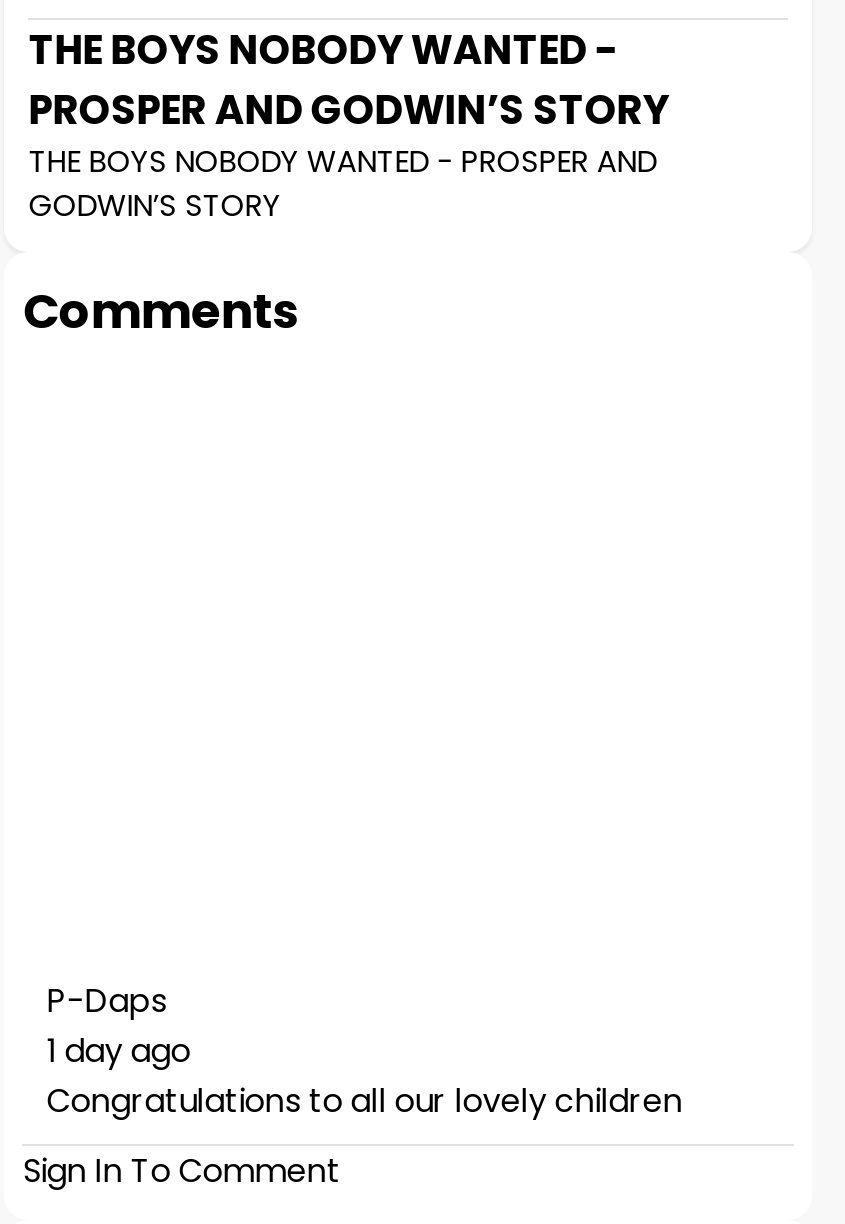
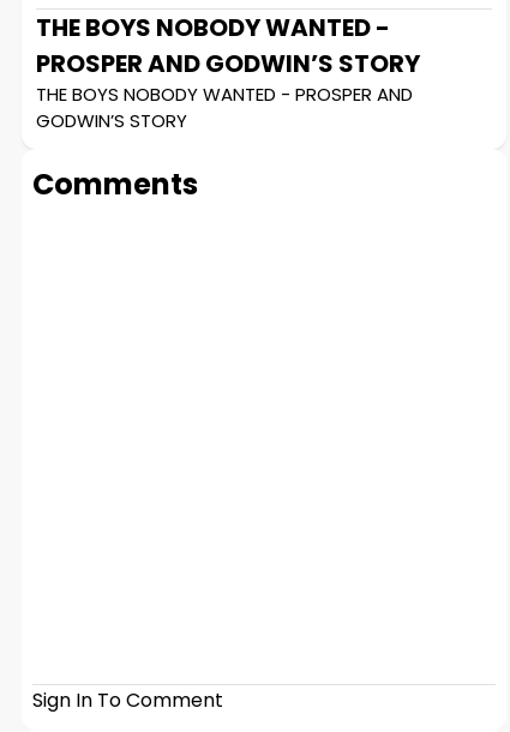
[47,978,683,1124] P-Daps | 1 day ago | Congratulations to all our lovely children -> none

